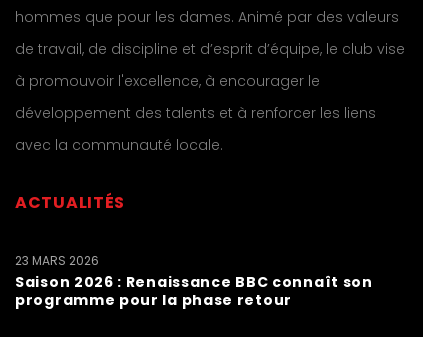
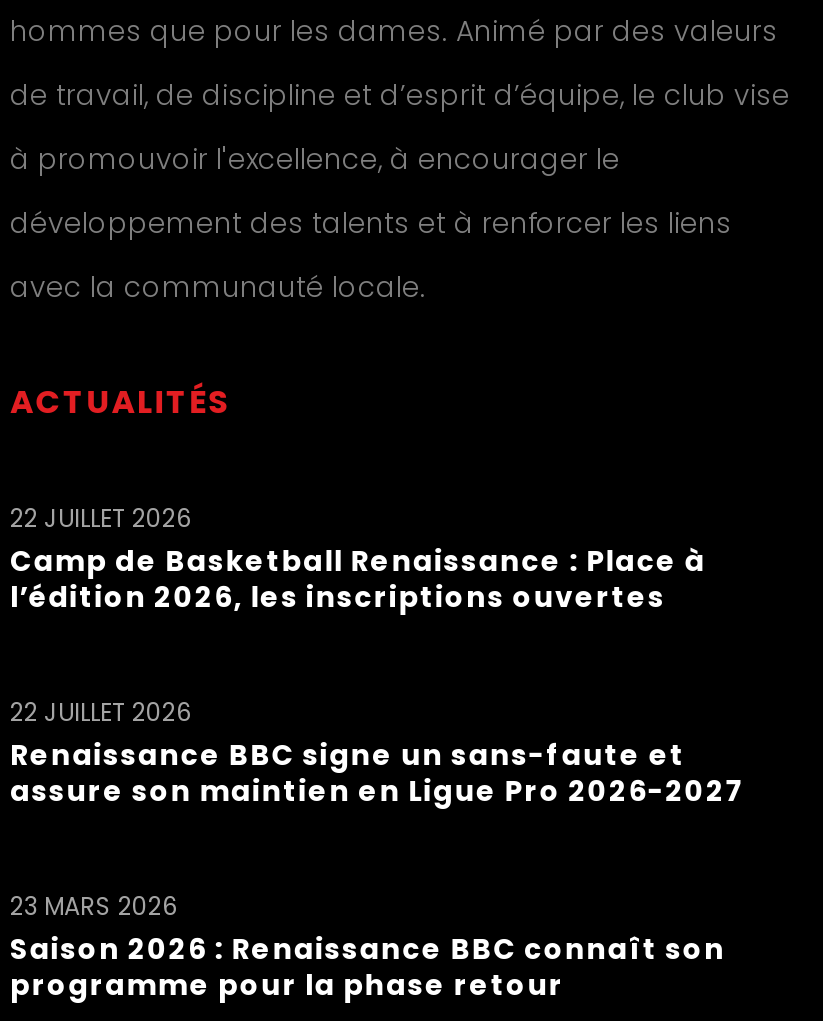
none -> [10,541,706,617] Camp de Basketball Renaissance : Place à | l’édition 2026, les inscriptions ouvertes
none -> [10,501,192,535] 22 JUILLET 2026
none -> [10,735,745,811] Renaissance BBC signe un sans-faute et | assure son maintien en Ligue Pro 2026-2027
none -> [10,695,192,729] 22 JUILLET 2026

